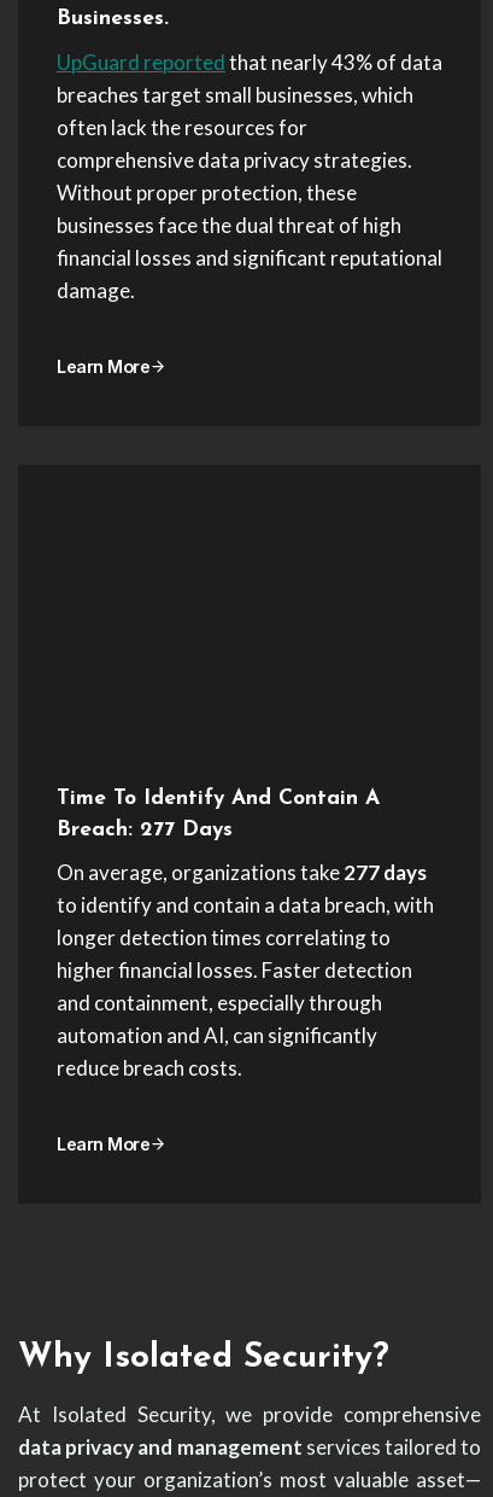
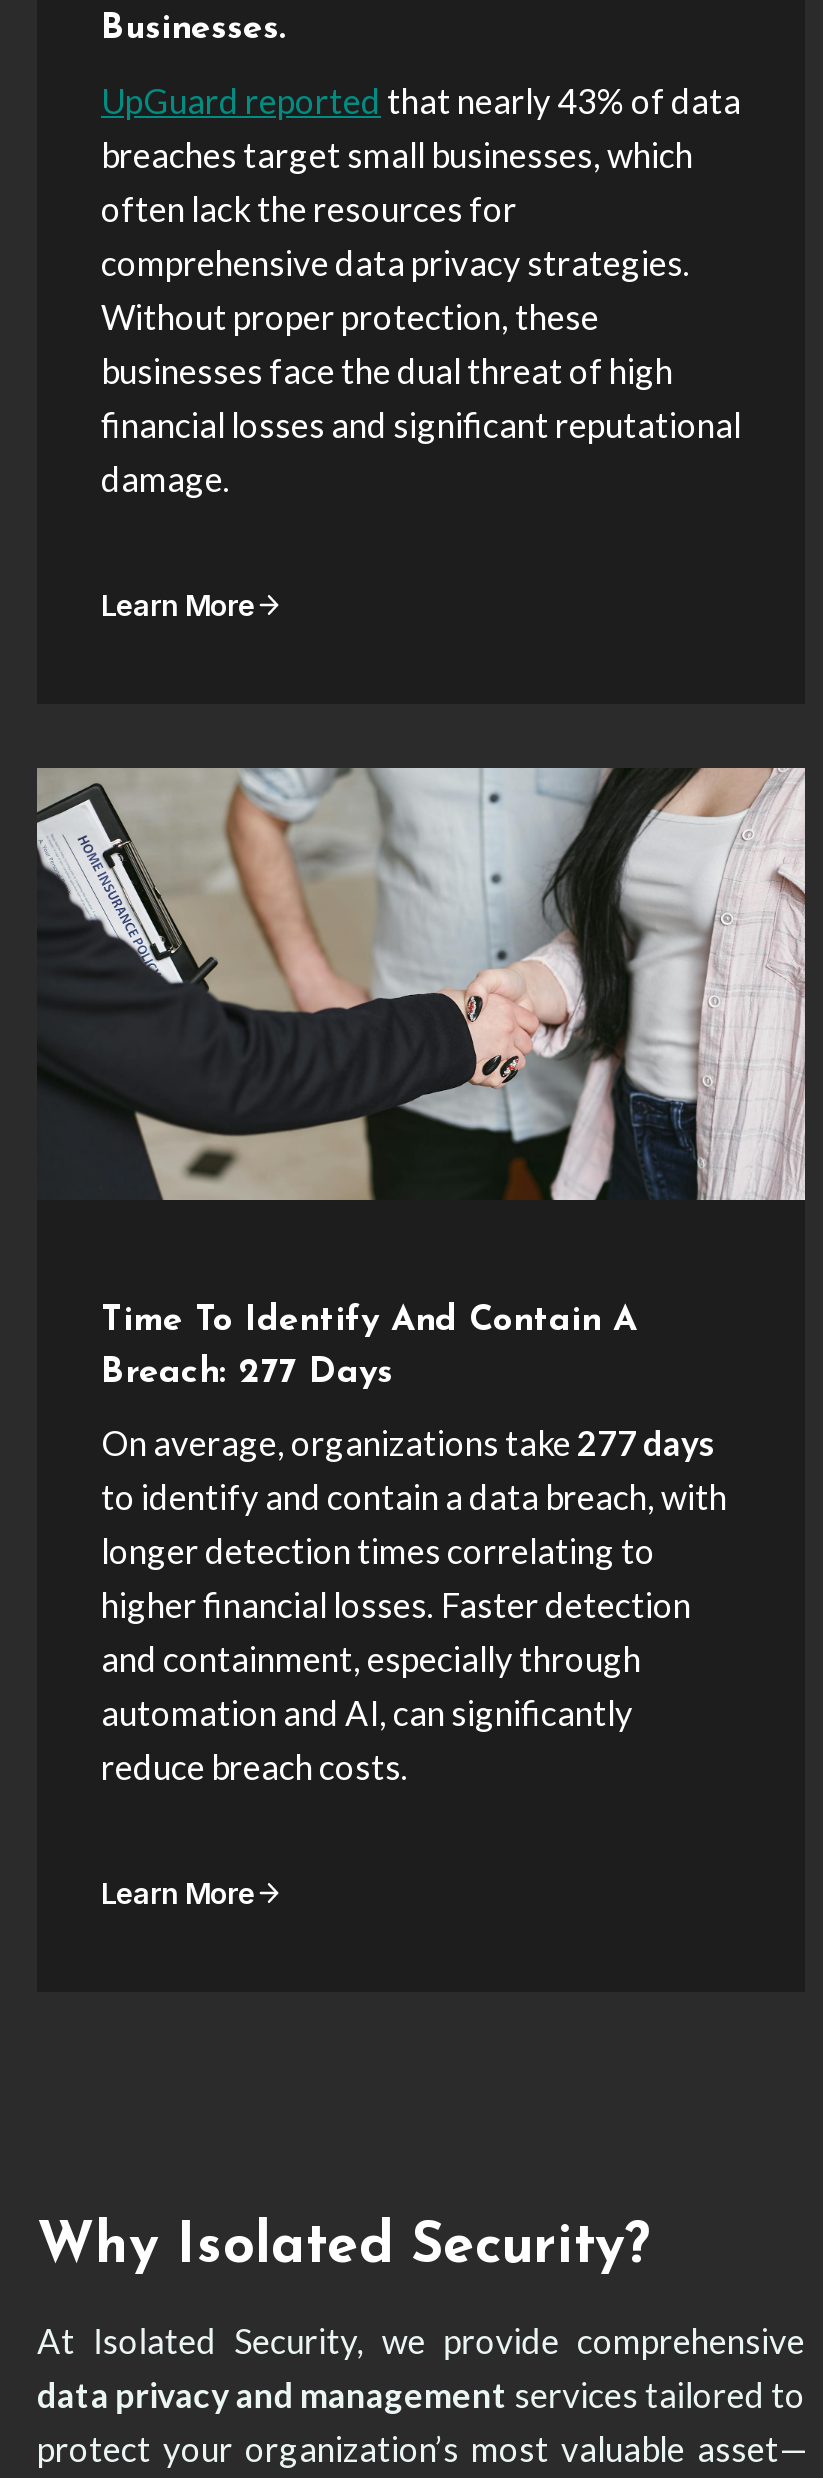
none -> [35,766,807,1202] [image]

